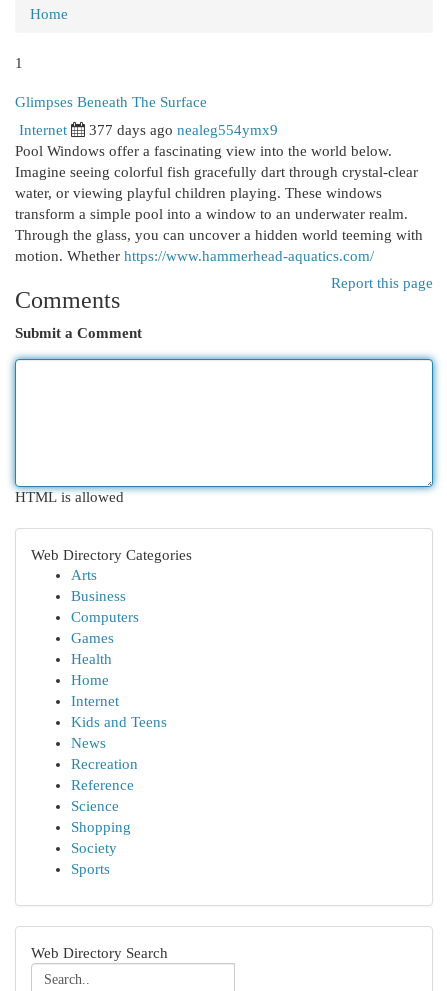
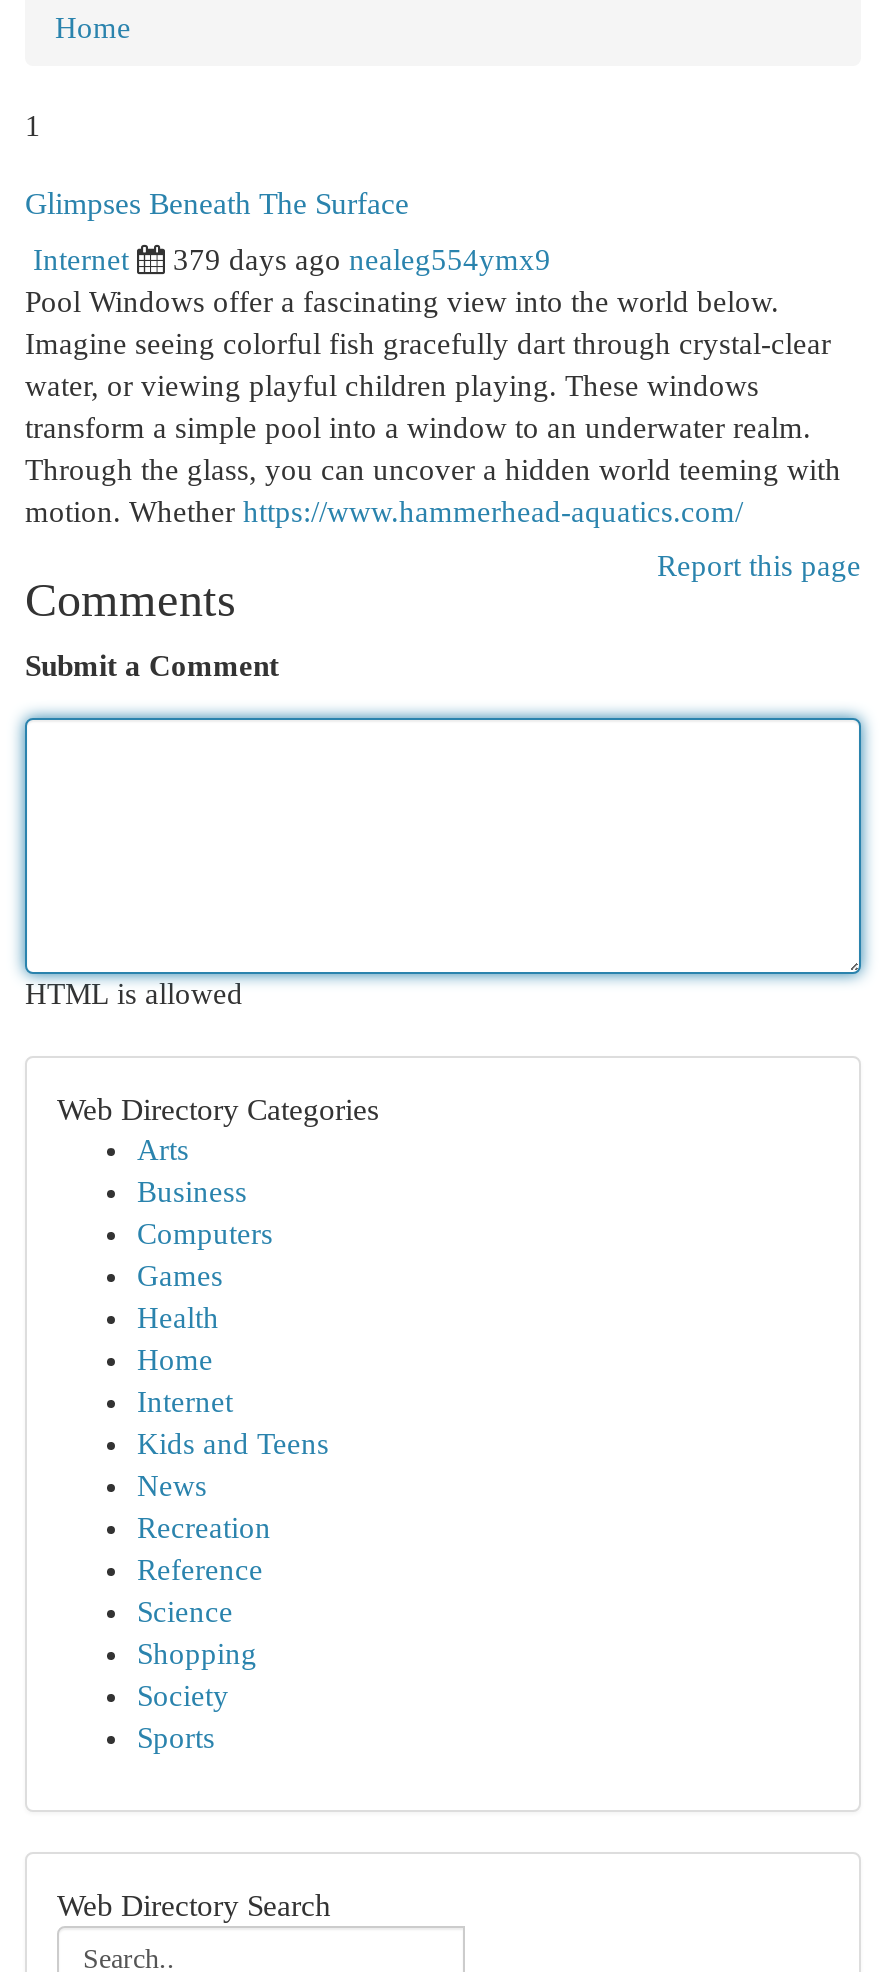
[89,122,278,138] 377 days ago nealeg554ymx9 -> [173,244,551,276] 379 days ago nealeg554ymx9

